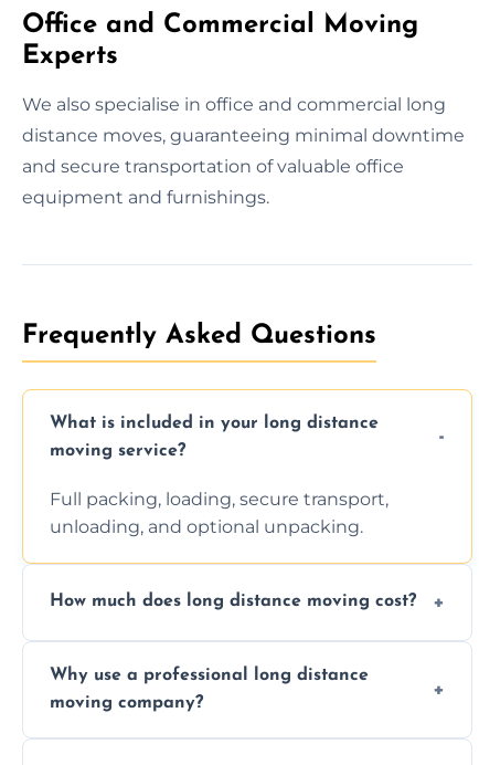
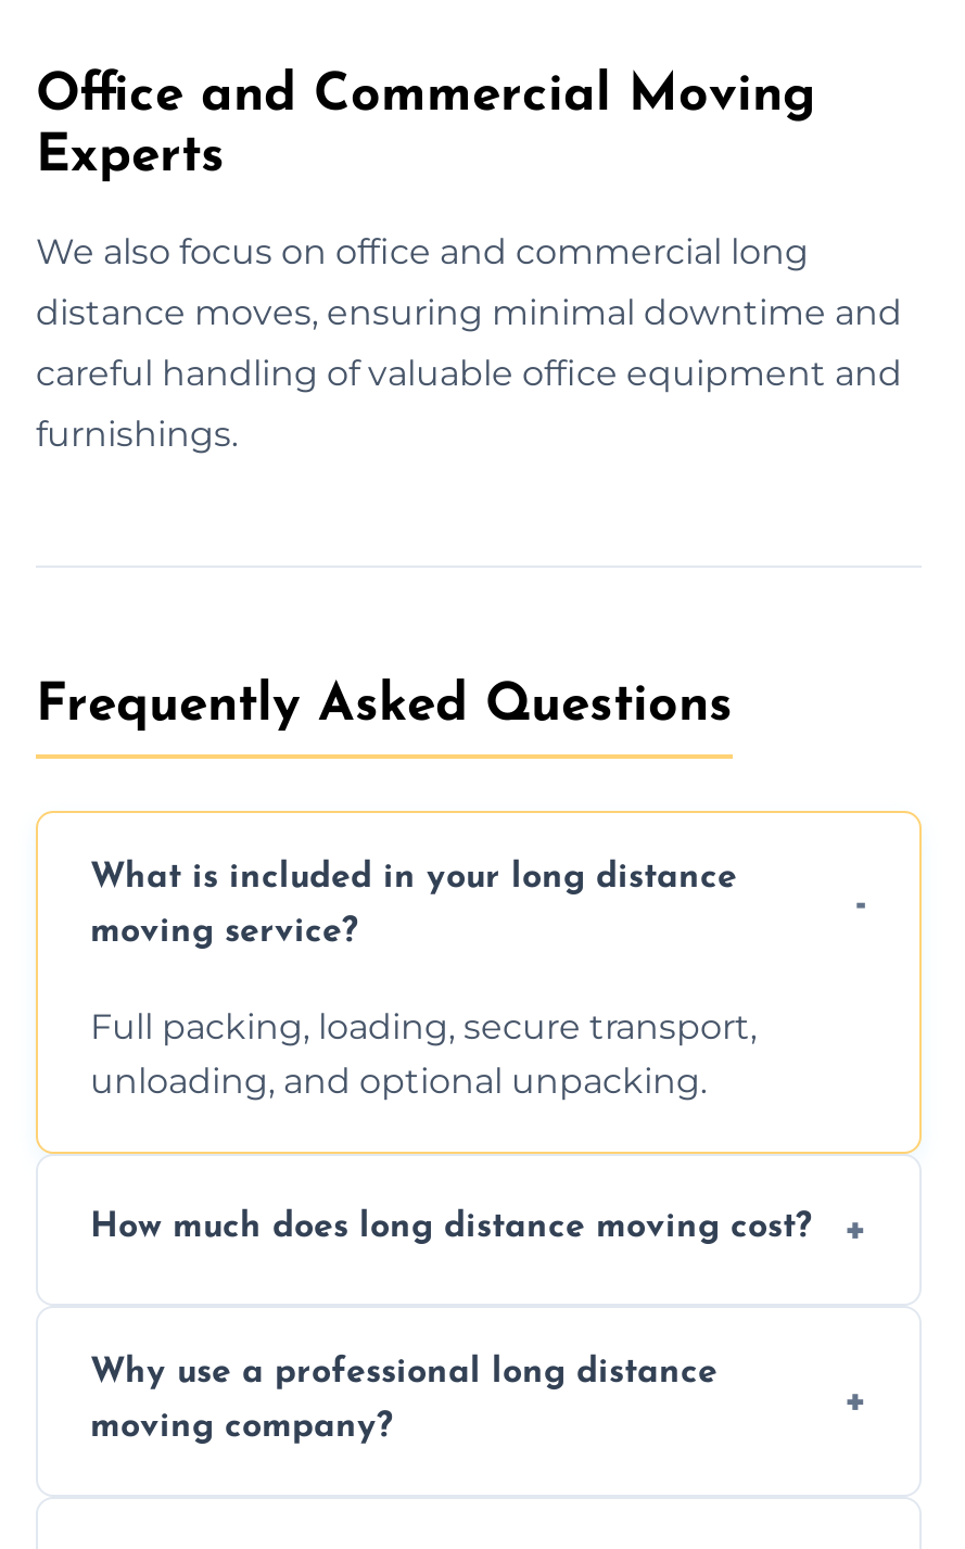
[22,94,446,115] We also specialise in office and commercial long -> [36,231,809,272] We also focus on office and commercial long
[22,125,465,146] distance moves, guaranteeing minimal downtime -> [36,291,902,333] distance moves, ensuring minimal downtime and
[22,156,404,177] and secure transportation of valuable office -> [36,352,902,393] careful handling of valuable office equipment and
[22,186,269,208] equipment and furnishings. -> [36,413,238,454] furnishings.

